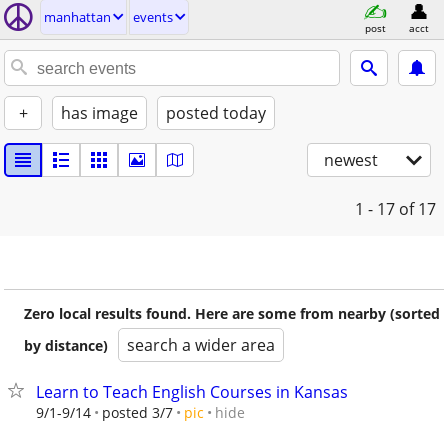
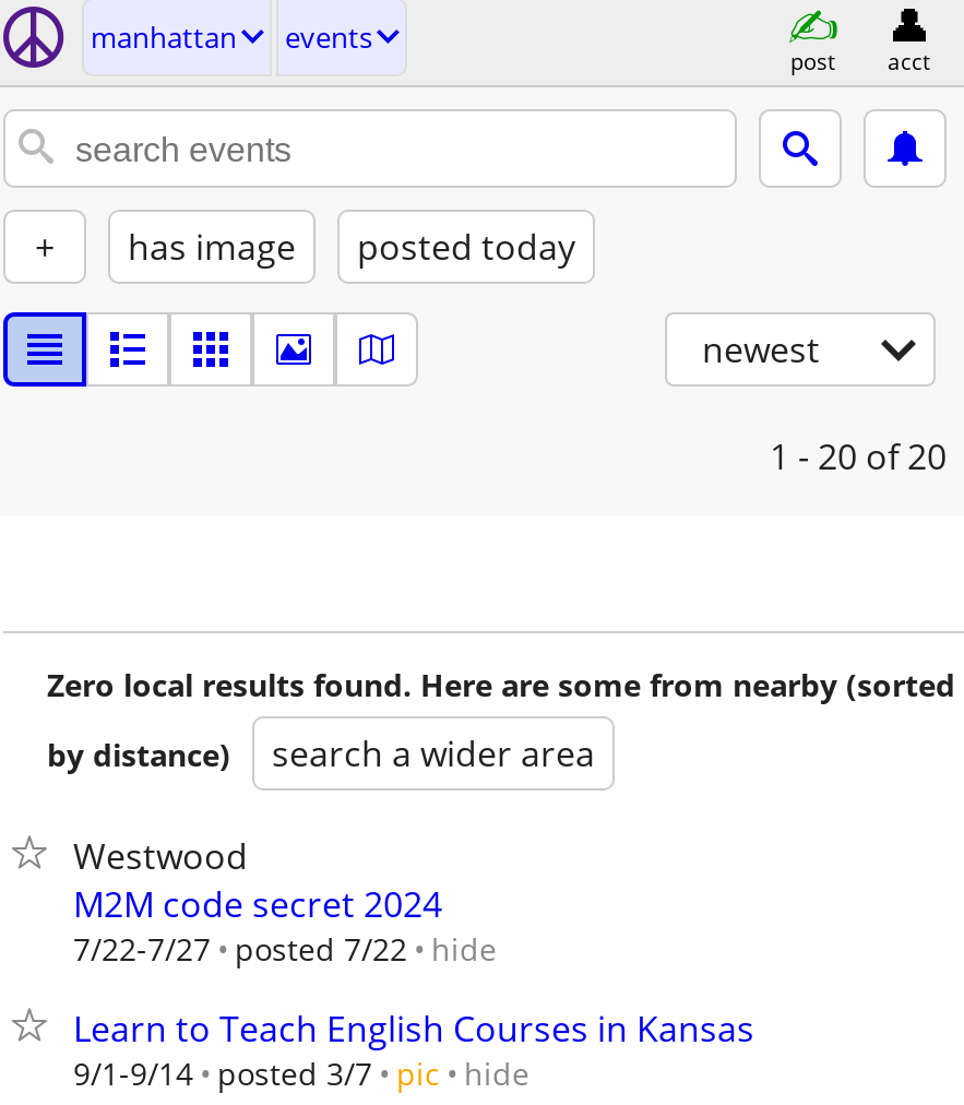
[355,198,436,220] 1 - 17 of 17 -> [770,432,947,480] 1 - 20 of 20
none -> [73,832,497,970] Westwood | M2M code secret 2024 | 7/22-7/27 posted 7/22 hide

